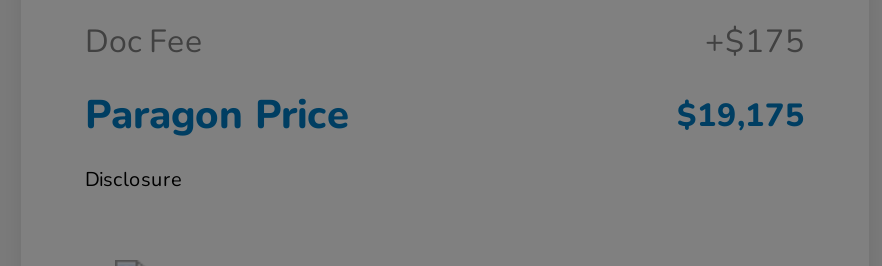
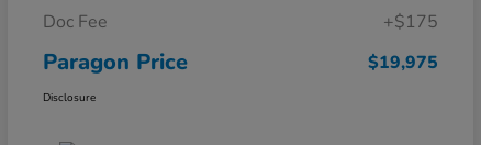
[677,94,805,138] $19,175 -> [368,50,438,74] $19,975

